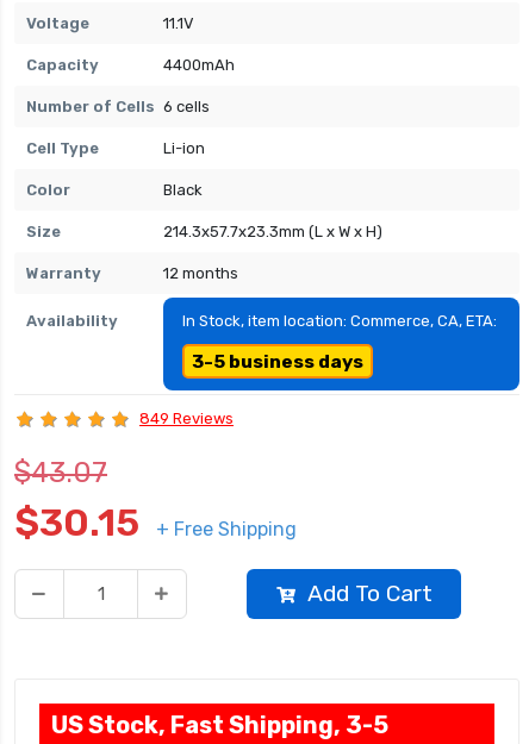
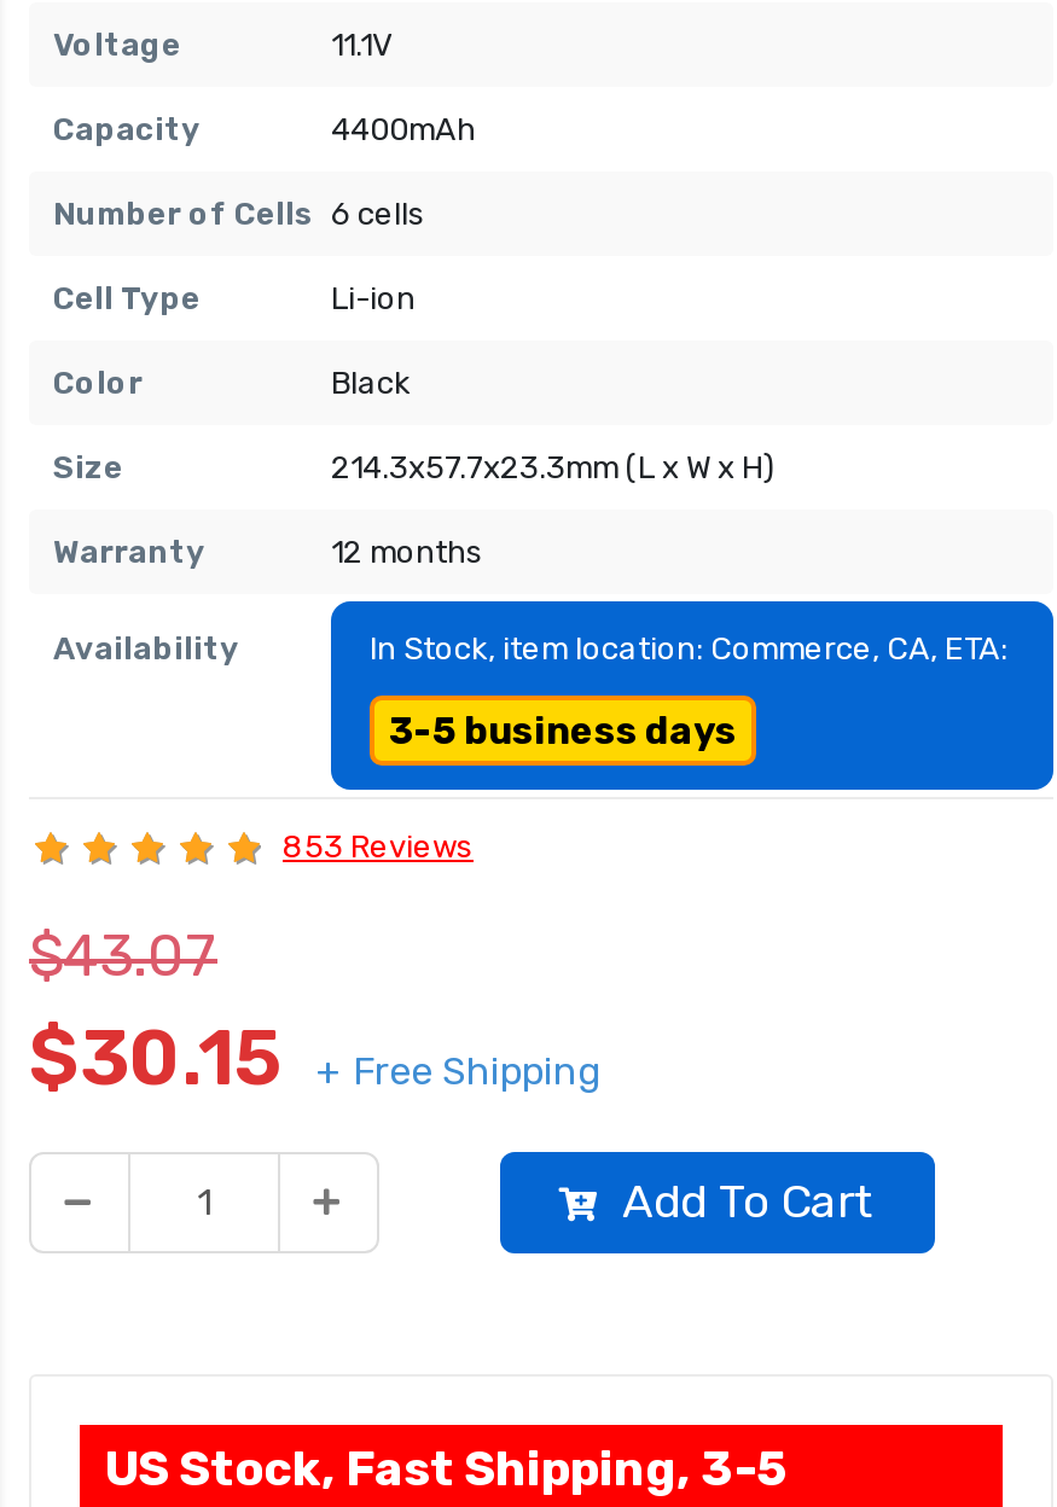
[139,409,234,427] 849 Reviews -> [283,828,474,865] 853 Reviews

